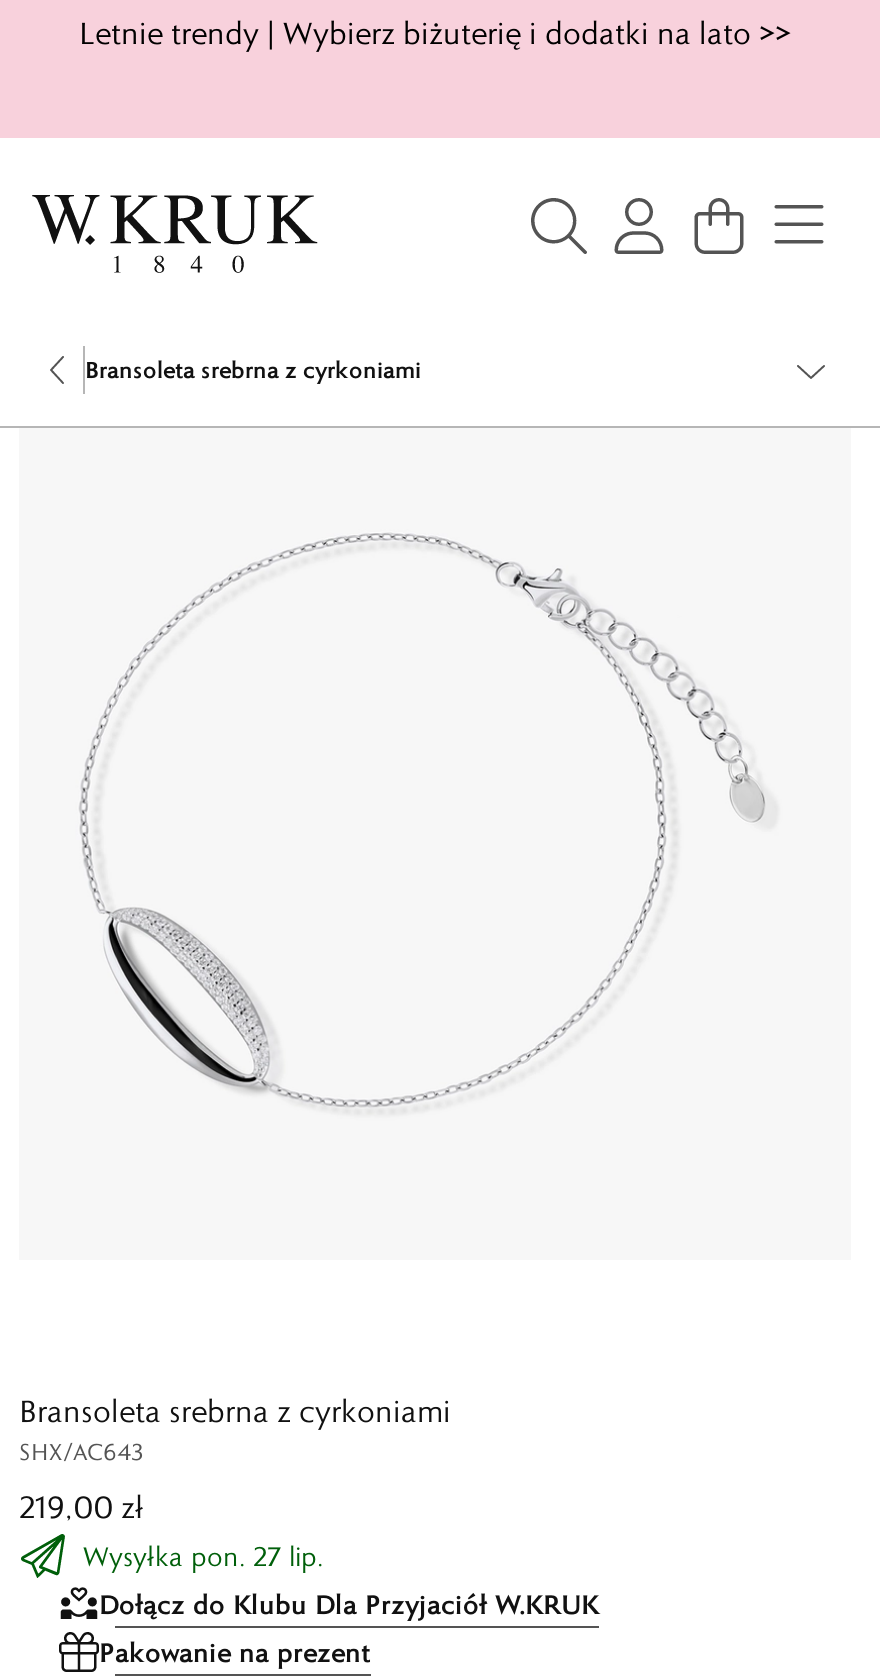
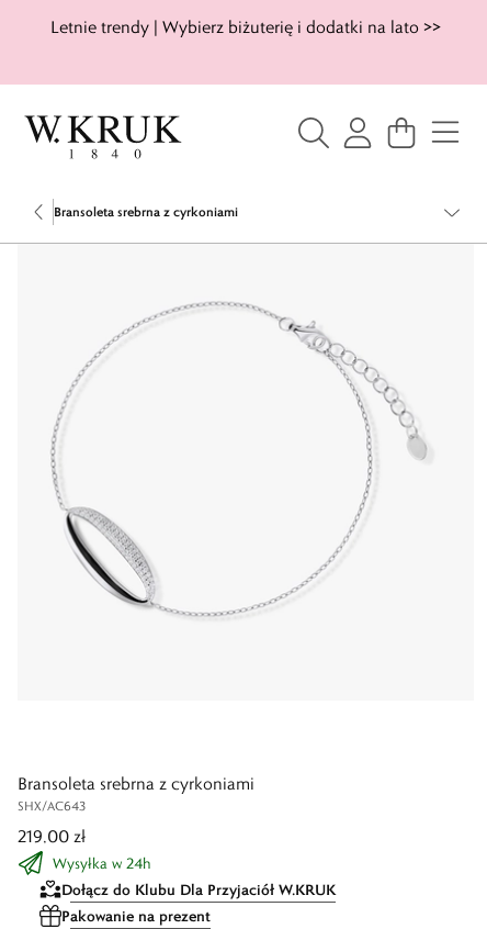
[83,1538,323,1574] Wysyłka pon. 27 lip. -> [53,853,151,873] Wysyłka w 24h

